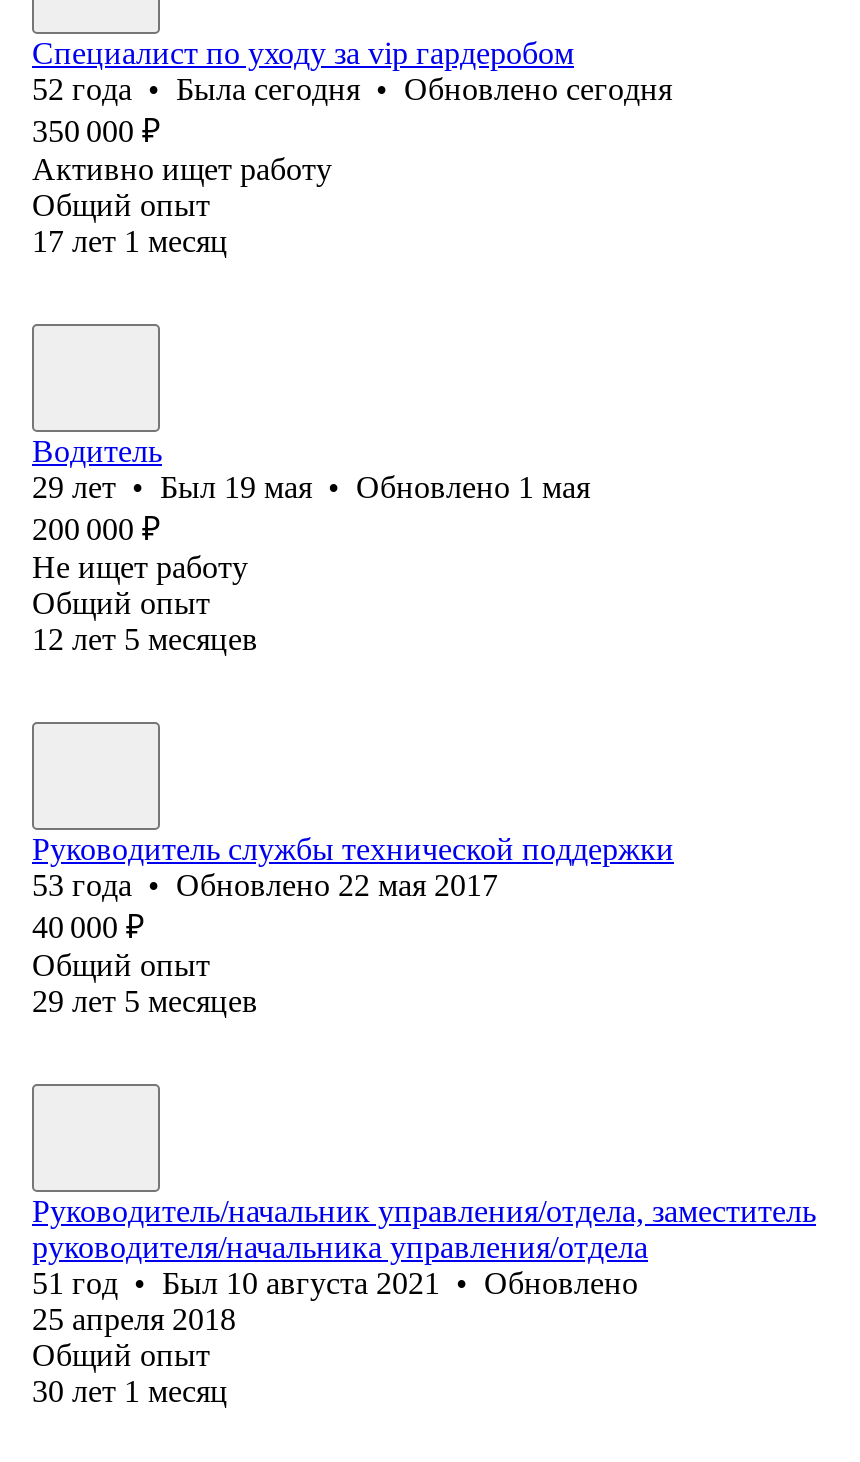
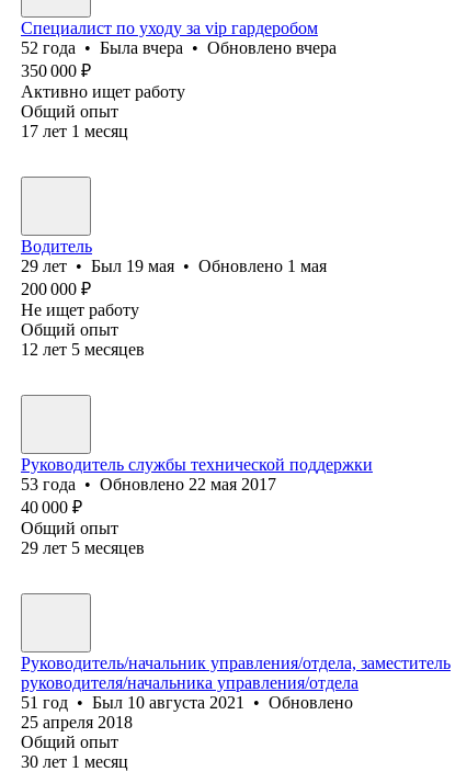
[32,72,672,106] 52 года • Была сегодня • Обновлено сегодня -> [21,38,337,57] 52 года • Была вчера • Обновлено вчера

